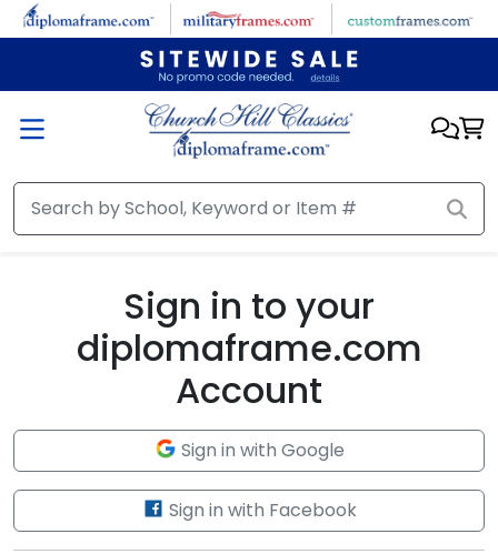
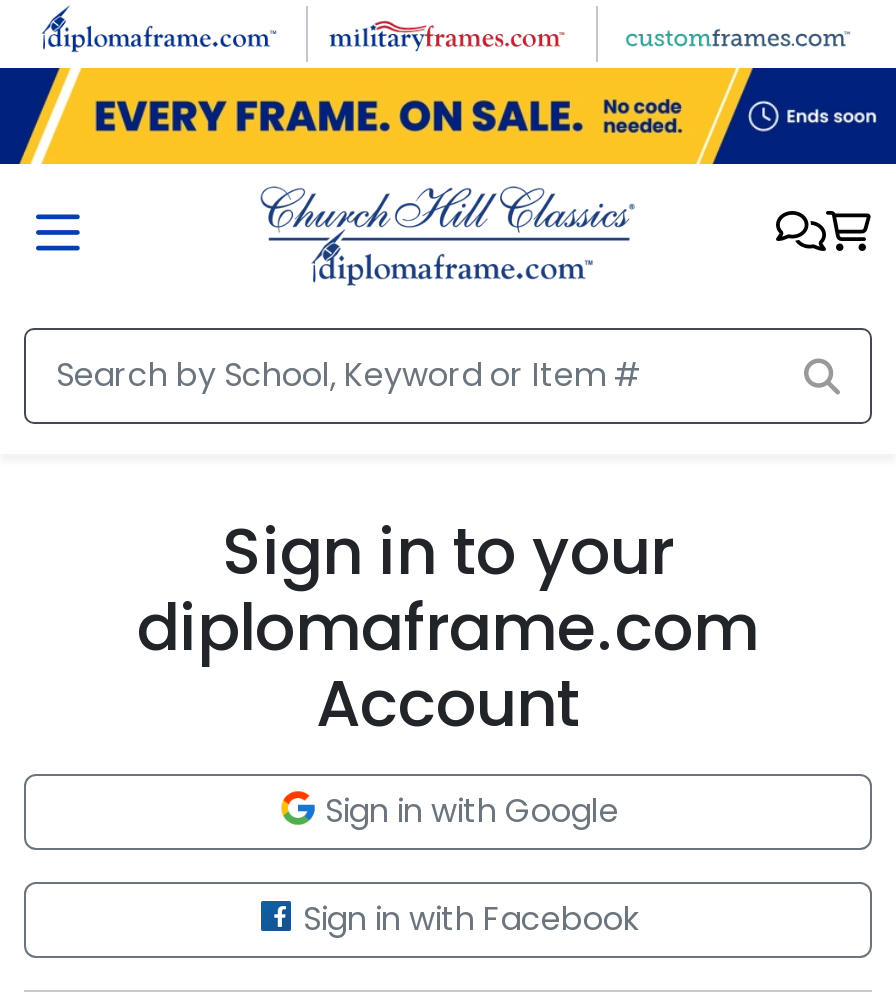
[11,37,487,92] [image] -> [18,66,878,166] [image]

